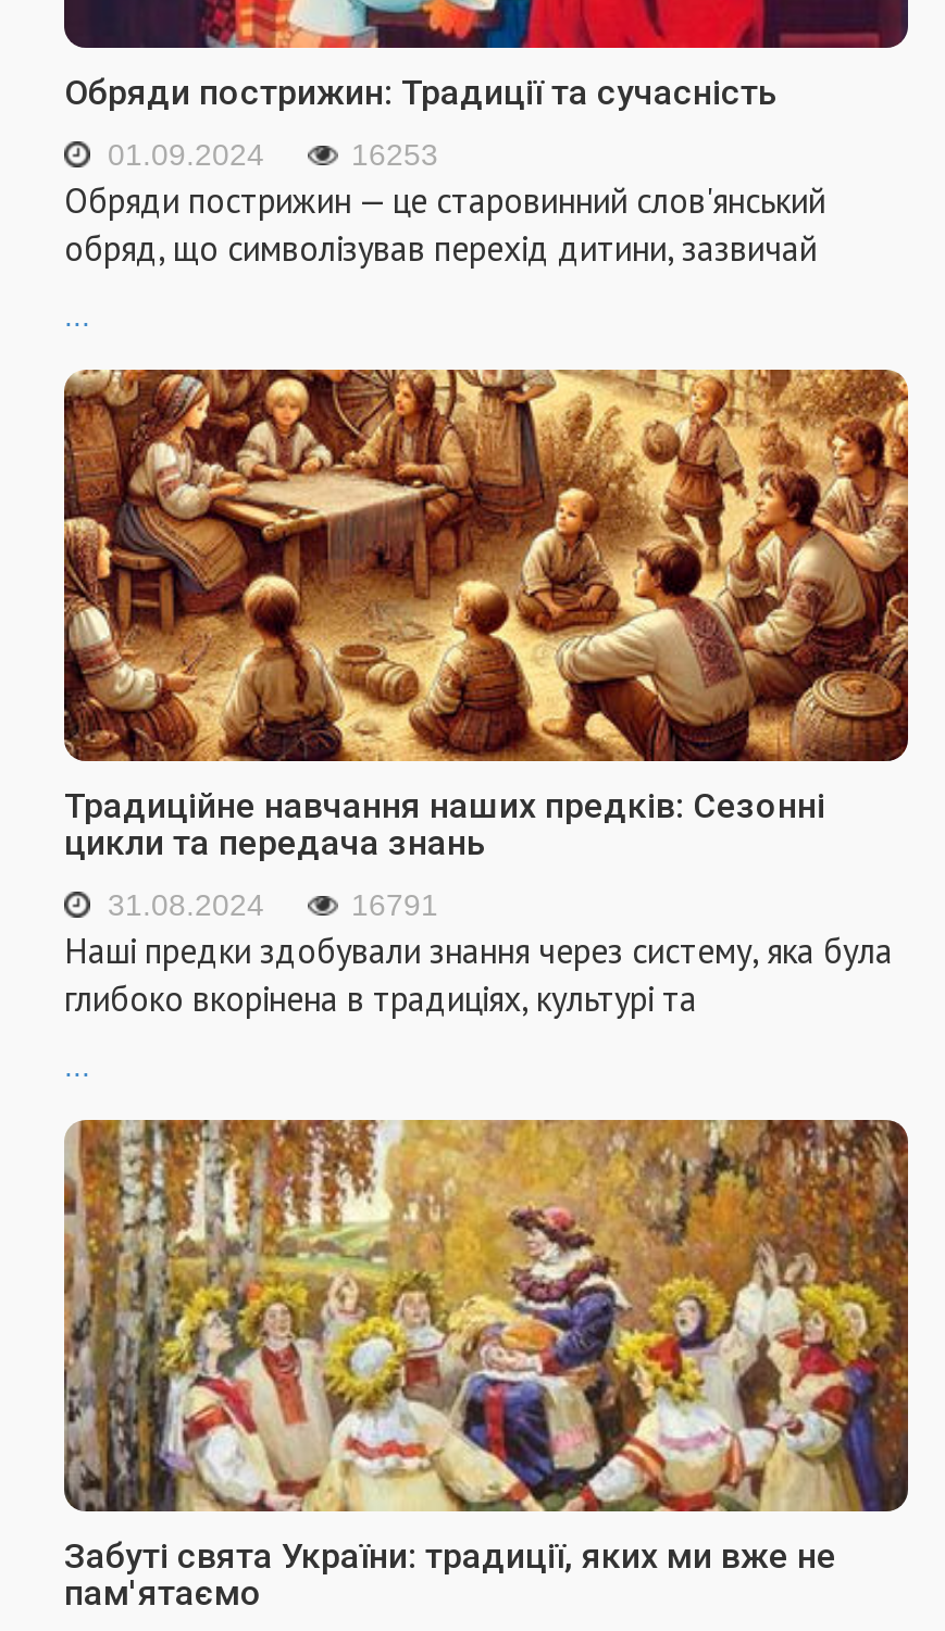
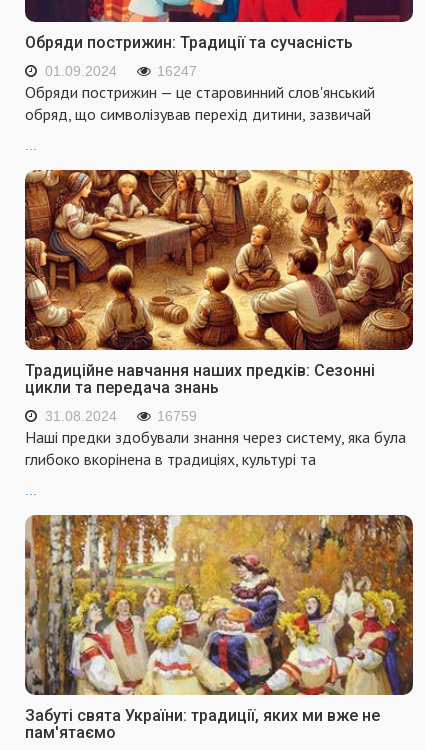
[351,136,438,171] 16253 -> [157,63,197,79] 16247
[351,887,438,922] 16791 -> [157,408,197,424] 16759

